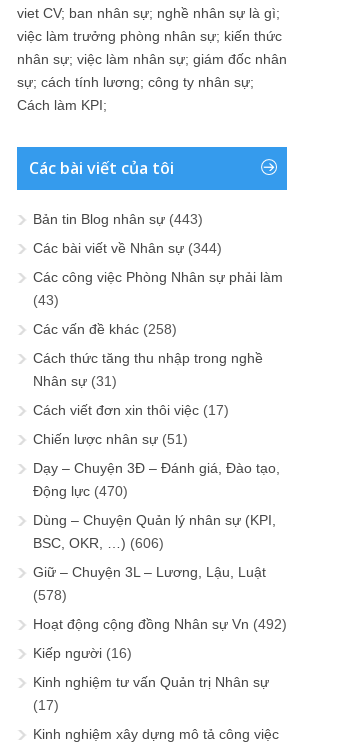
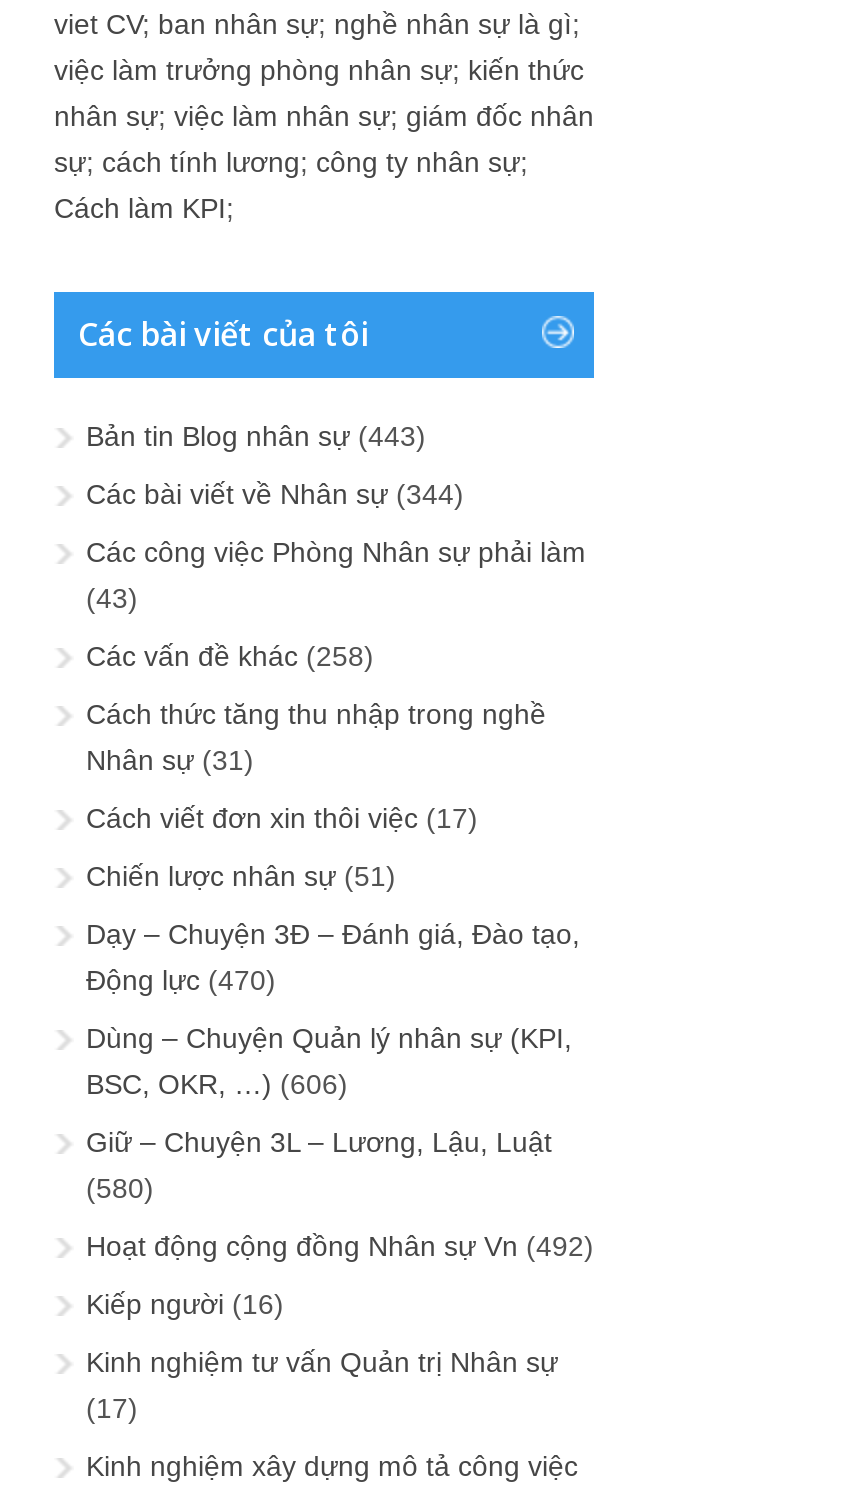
[33,587,67,603] (578) -> [86,1172,154,1204] (580)

